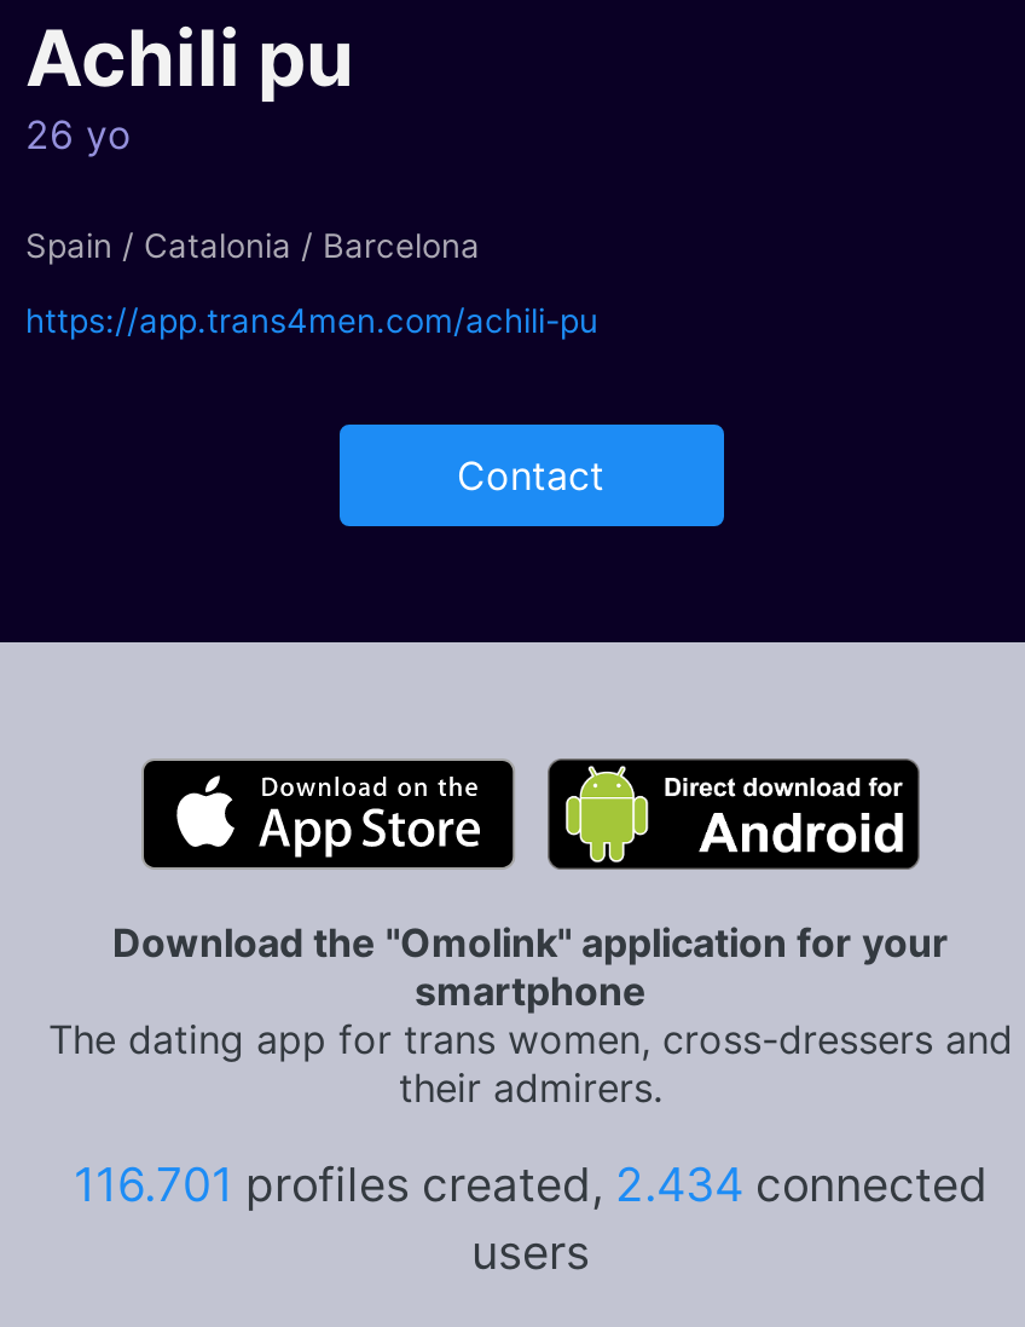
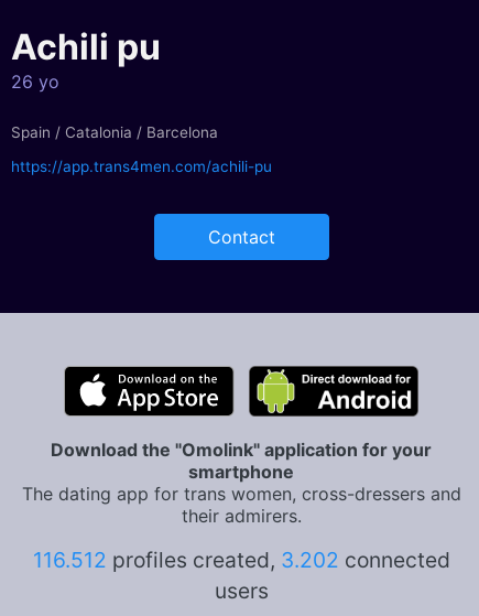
[74,1155,988,1213] 116.701 profiles created, 2.434 connected -> [32,547,450,573] 116.512 profiles created, 3.202 connected

